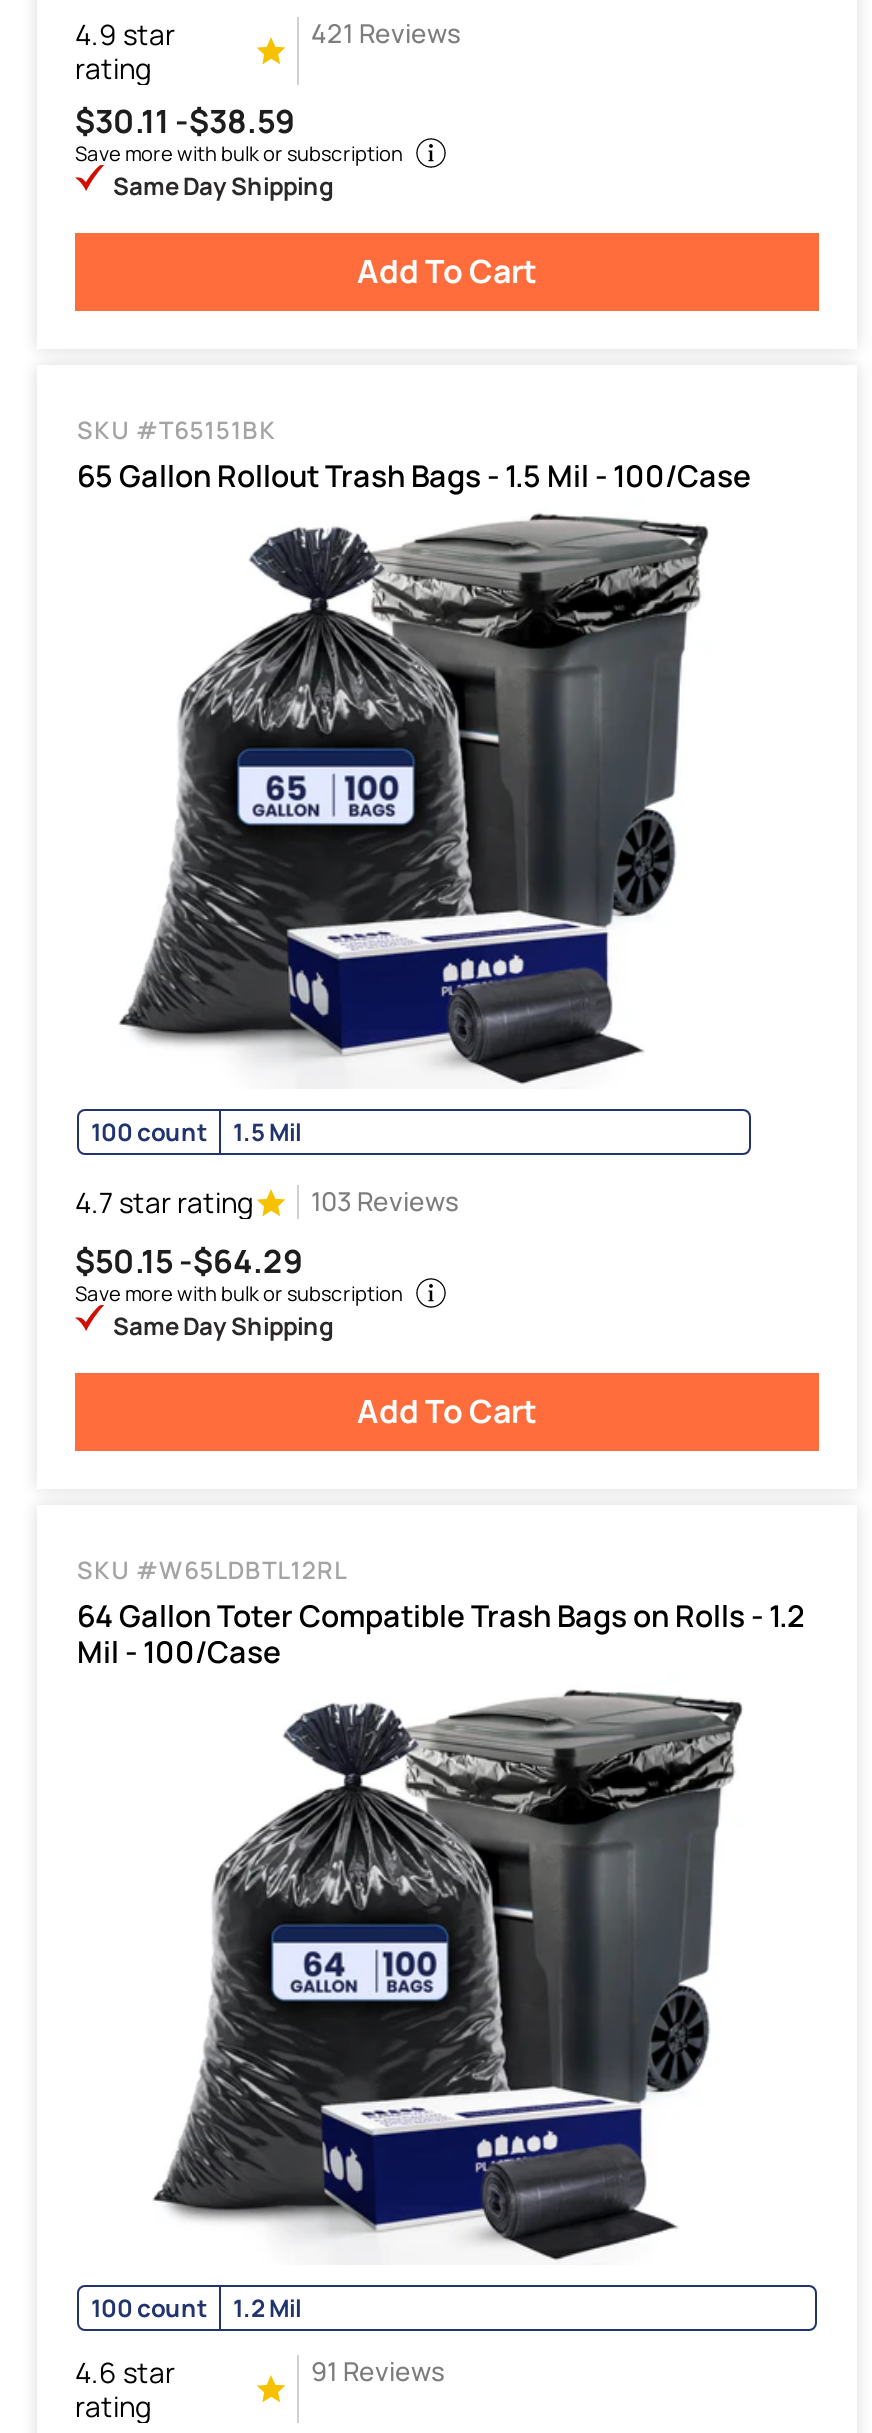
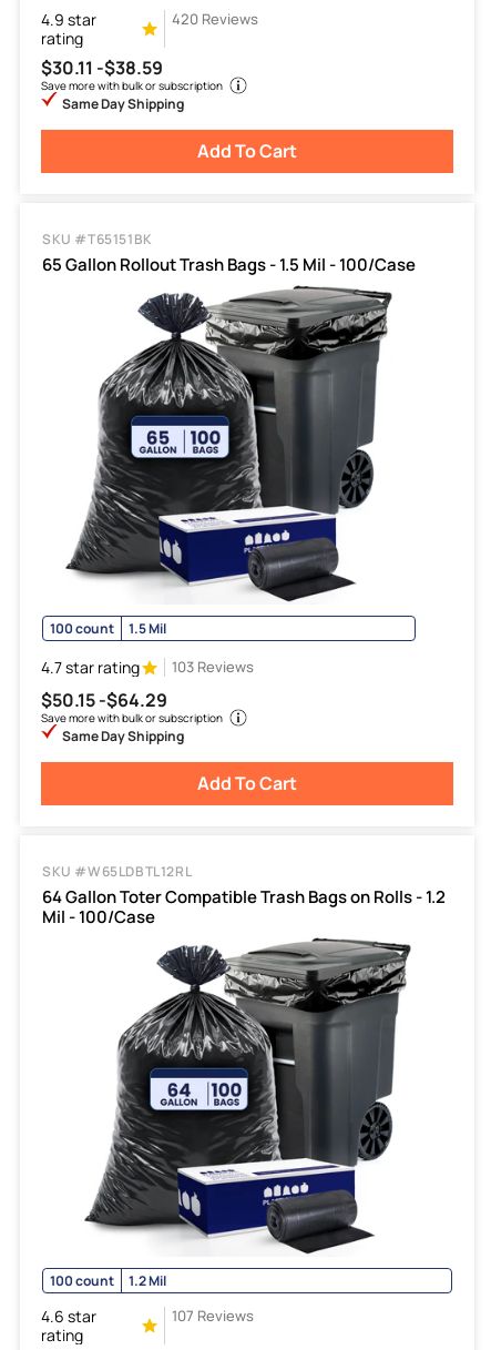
[311,15,461,51] 421 Reviews -> [172,9,258,29] 420 Reviews
[311,2353,445,2389] 91 Reviews -> [172,1306,254,1326] 107 Reviews

